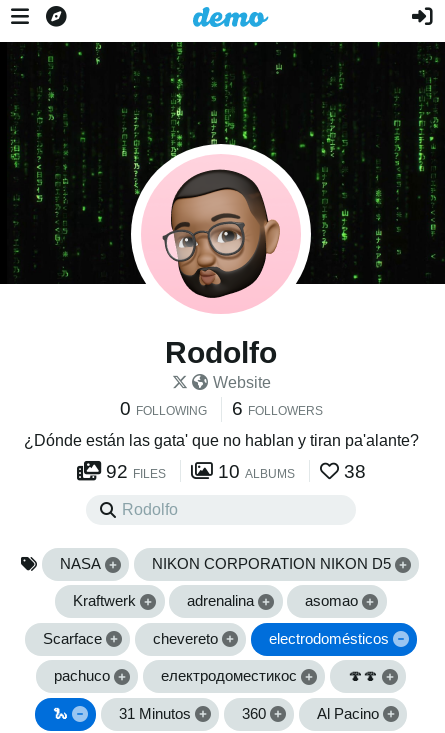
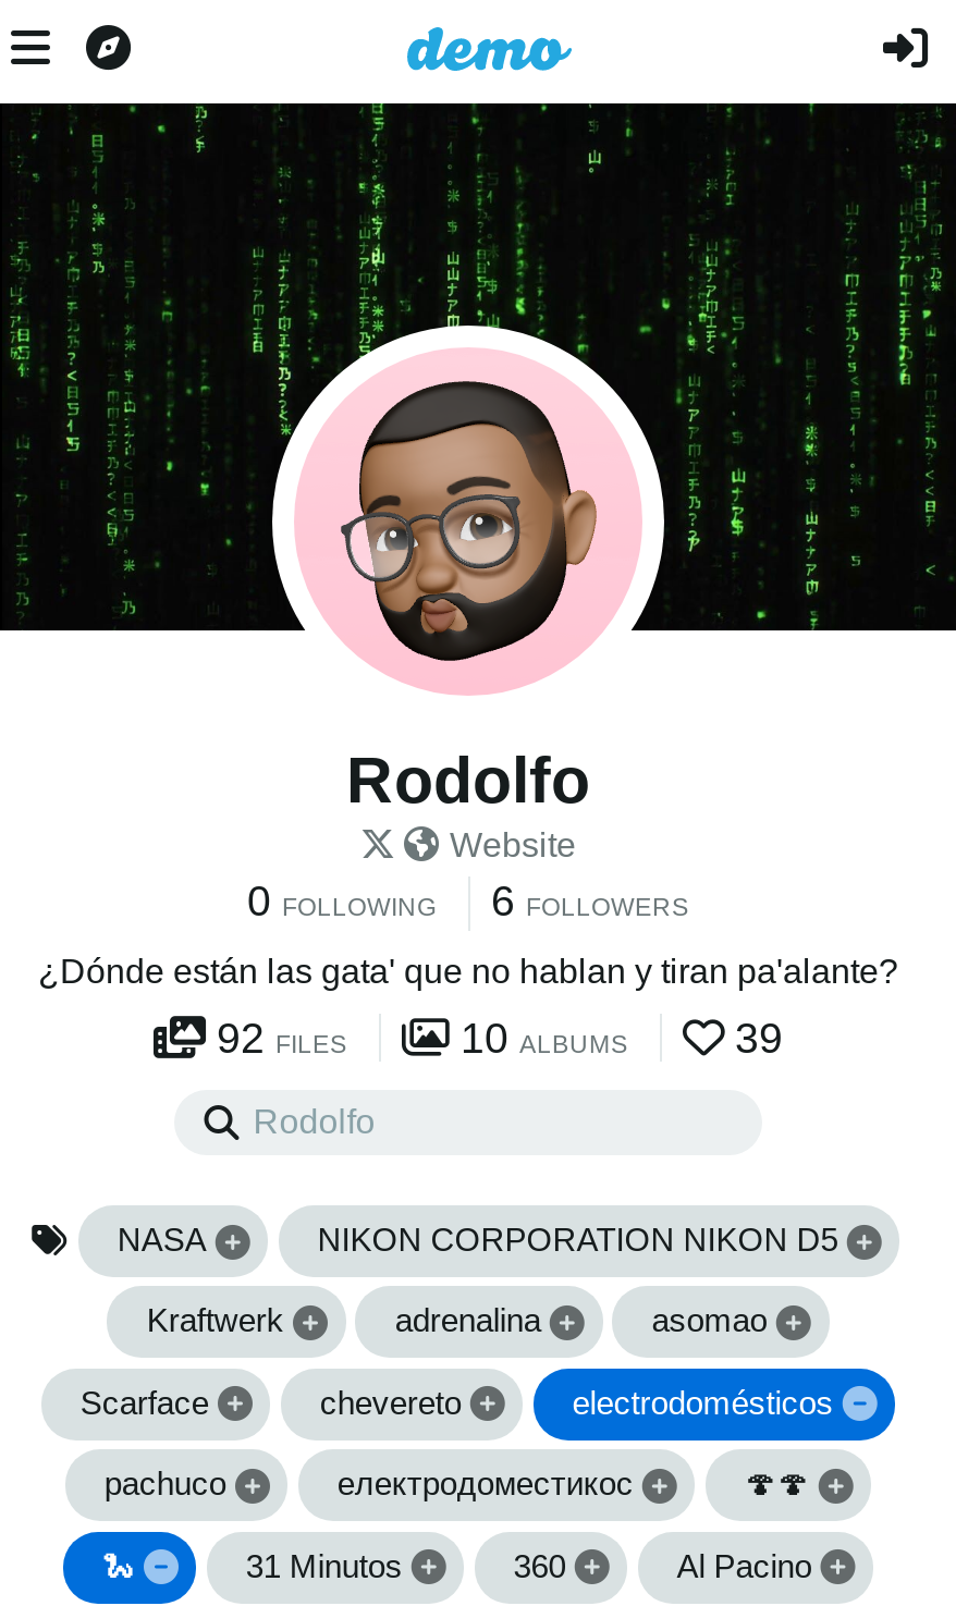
[343,460,365,482] 38 -> [735,1013,783,1061] 39

